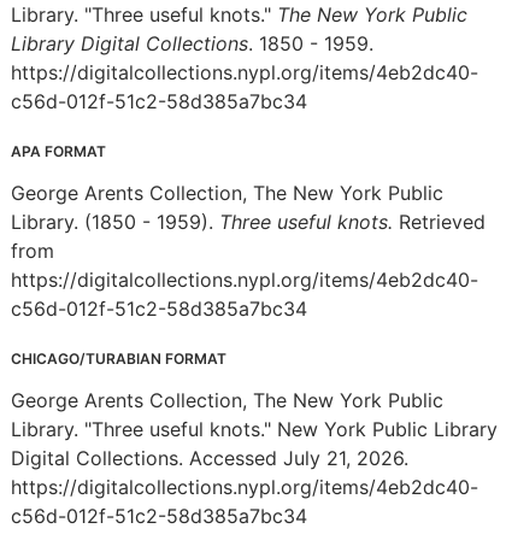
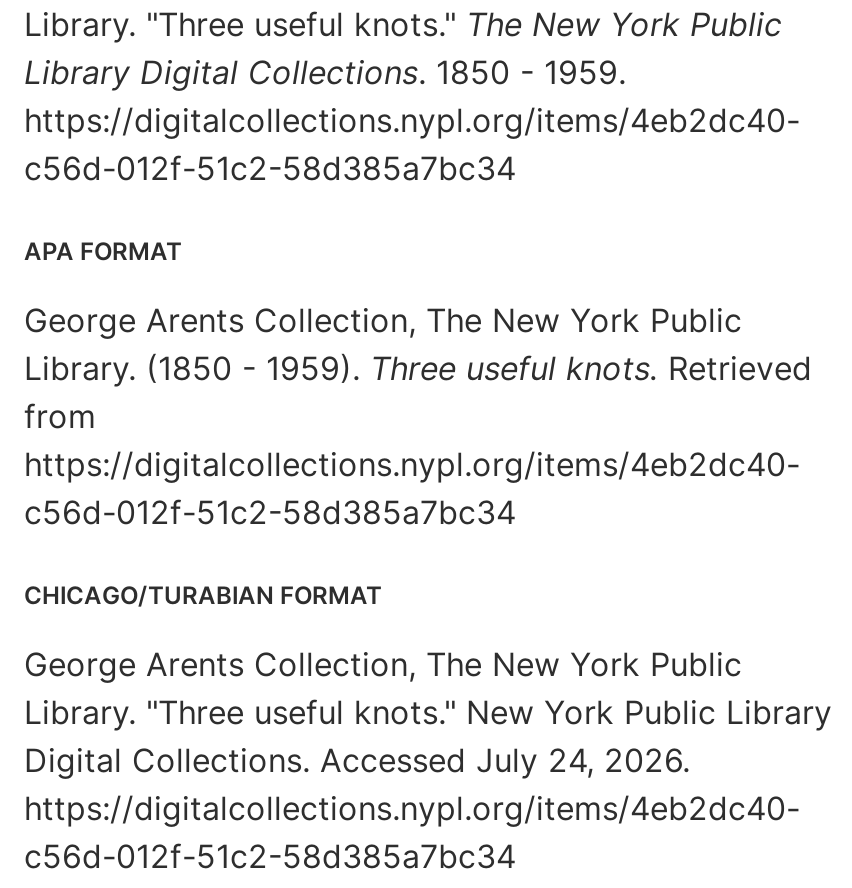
[11,446,408,470] Digital Collections. Accessed July 21, 2026. -> [24,740,690,780] Digital Collections. Accessed July 24, 2026.

